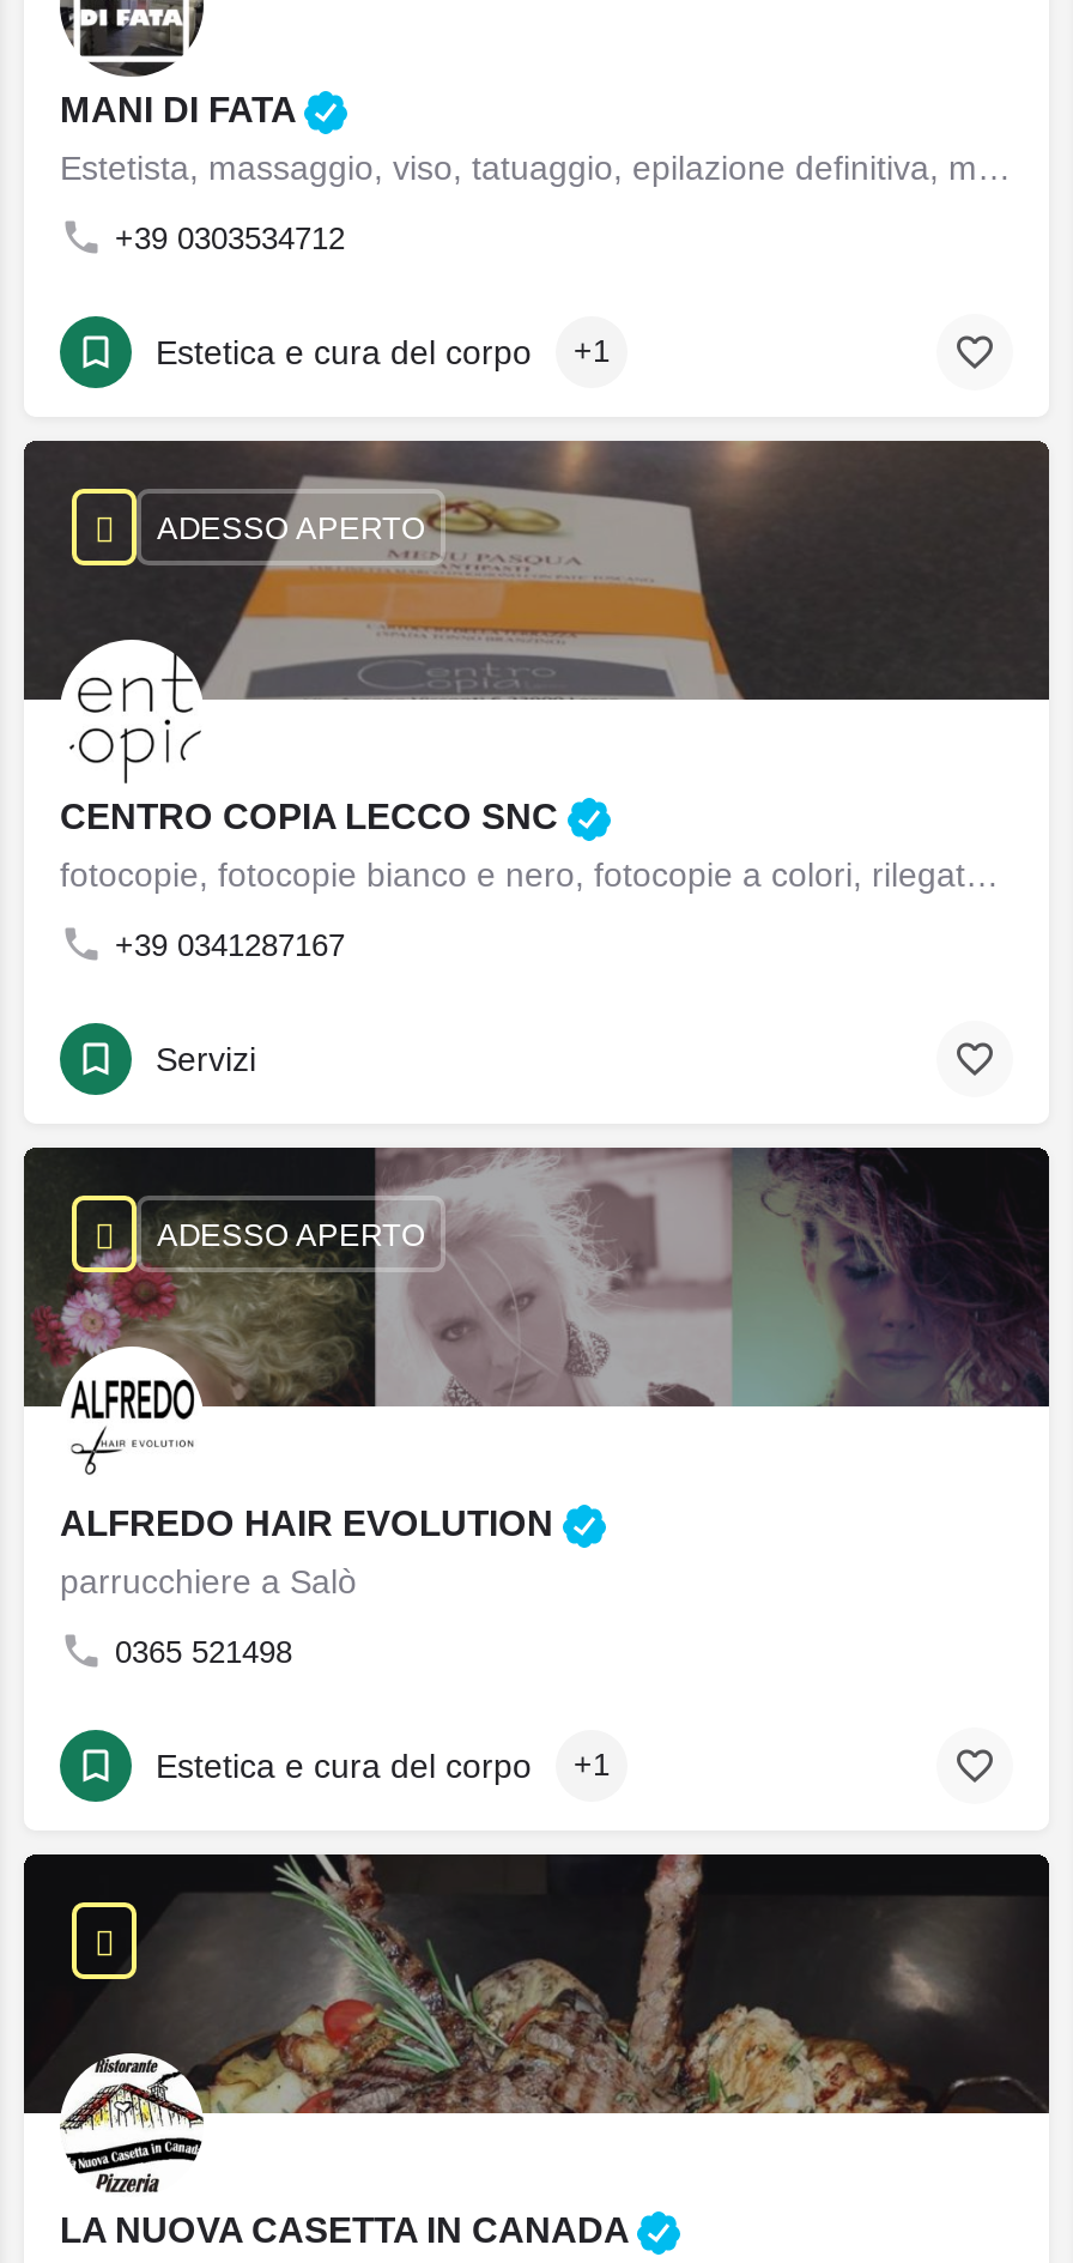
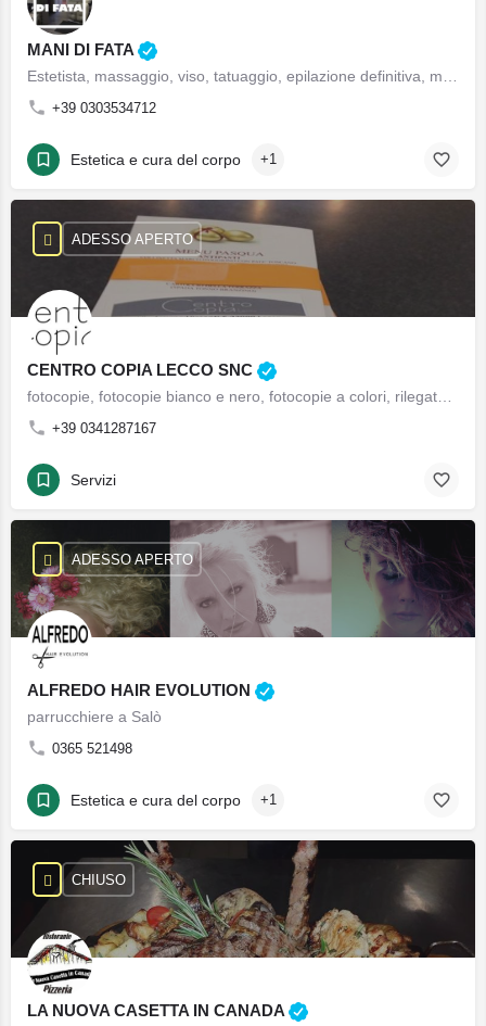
none -> [71,871,125,888] CHIUSO

